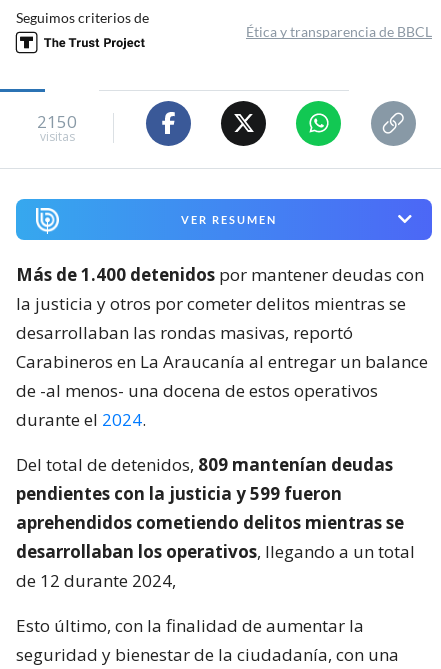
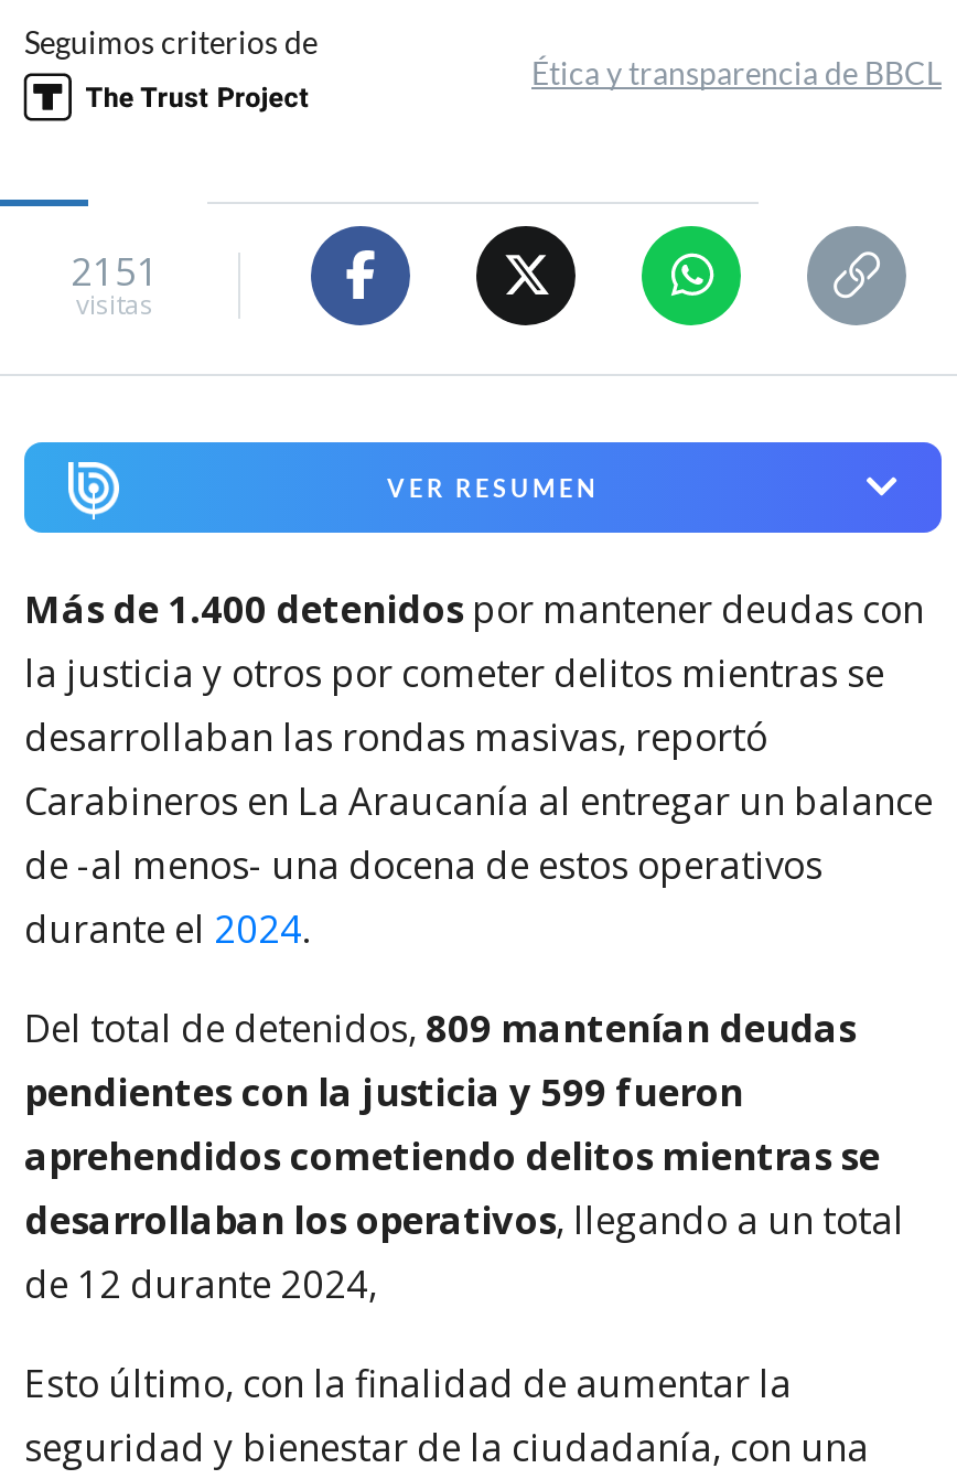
[37,110,77,133] 2150 -> [71,247,159,297] 2151

